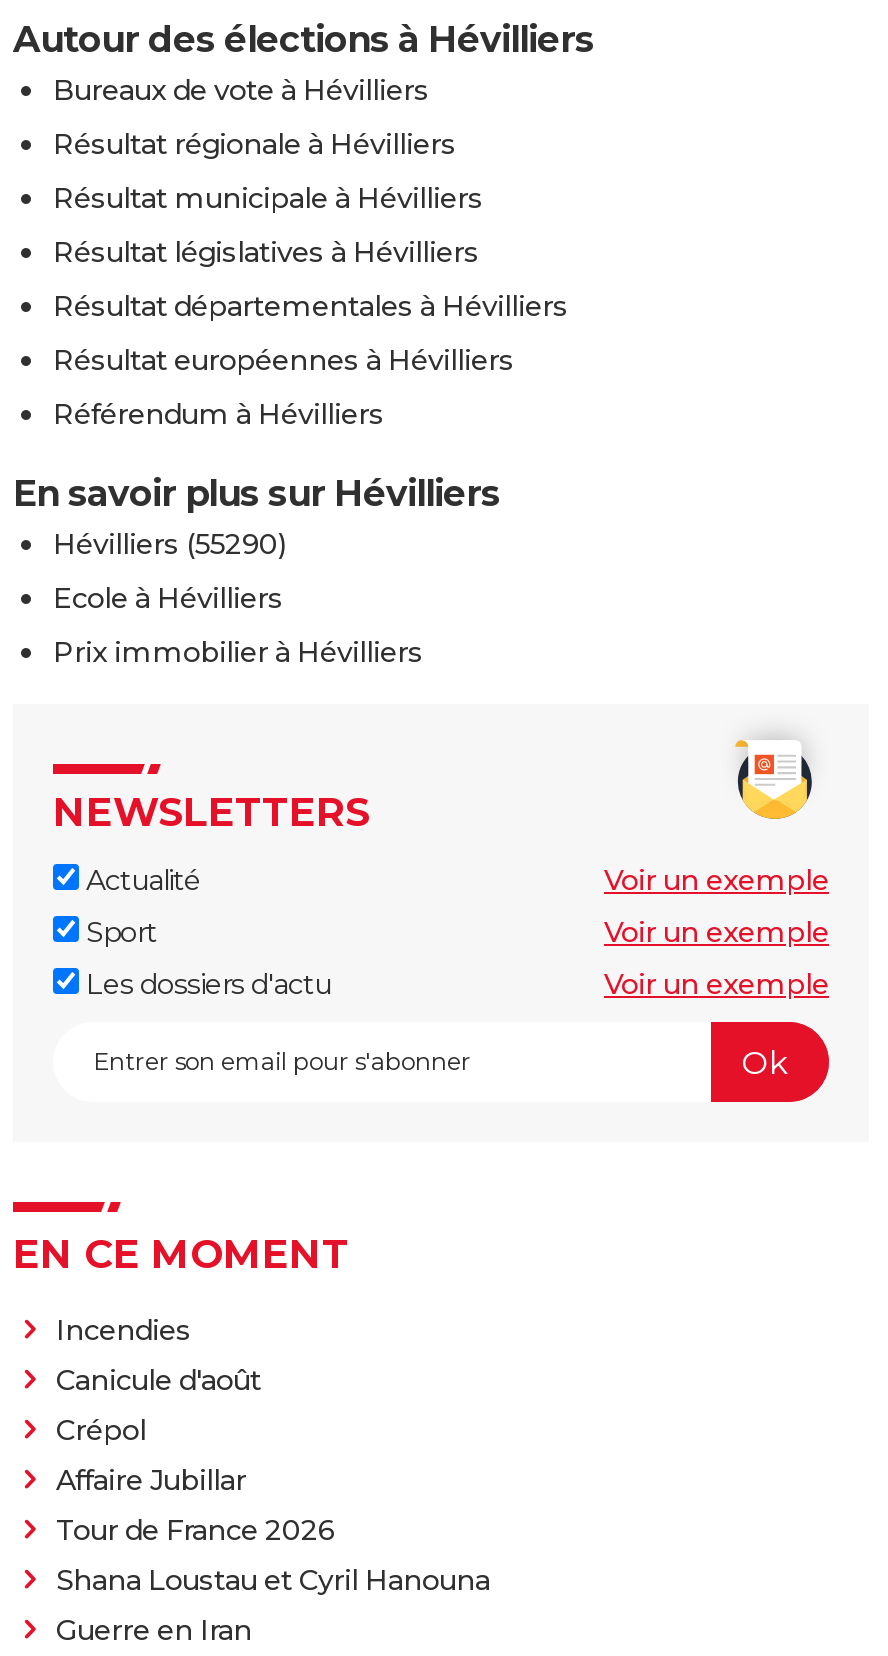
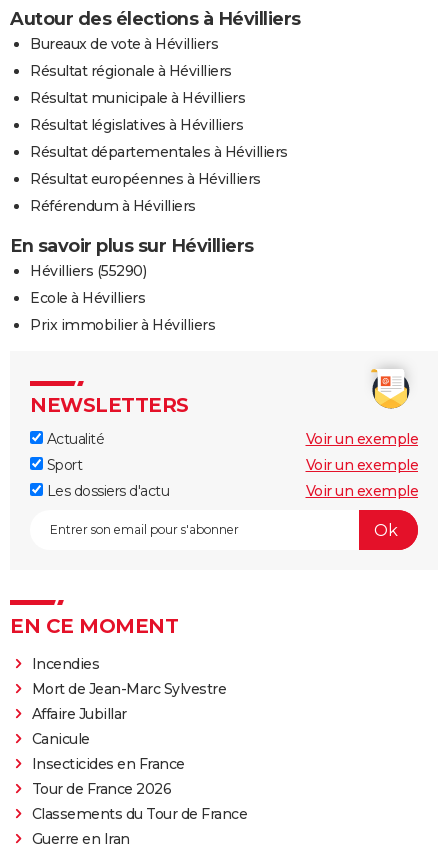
[56,1363,261,1449] Canicule d'août | Crépol -> [31,680,226,698] Mort de Jean-Marc Sylvestre
moved [56,1463,246,1499] -> [31,705,126,723]: Affaire Jubillar
none -> [31,730,184,773] Canicule | Insecticides en France
[56,1563,490,1599] Shana Loustau et Cyril Hanouna -> [31,805,247,823] Classements du Tour de France

